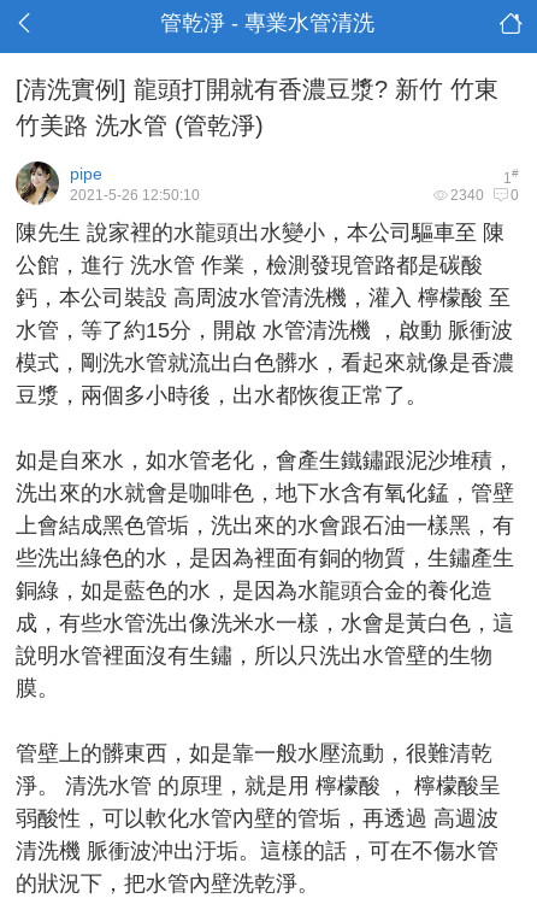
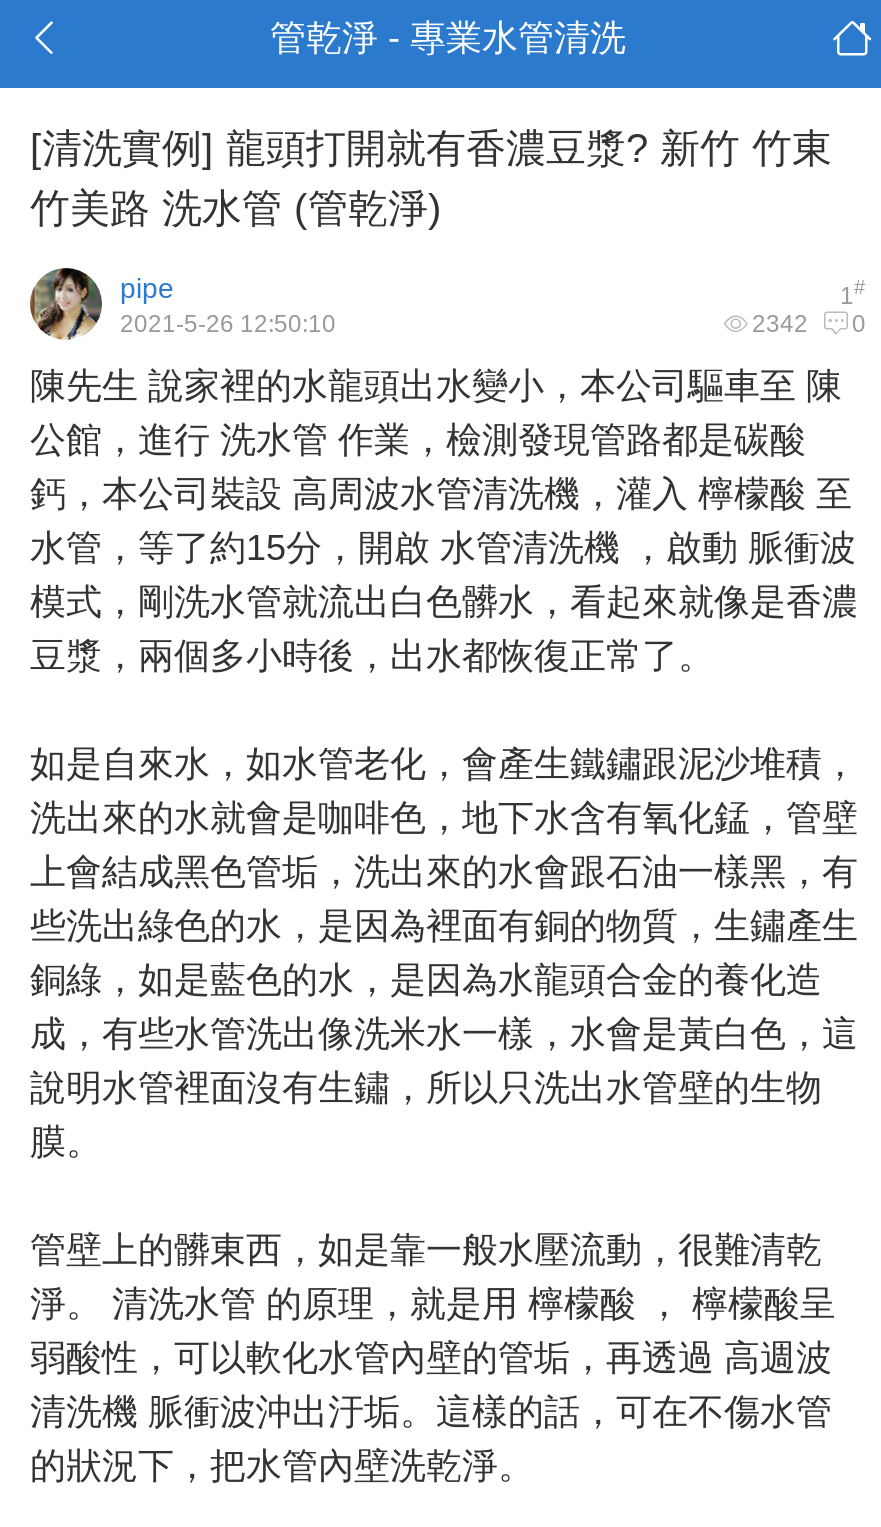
[450,187,519,204] 2340 0 -> [752,310,866,338] 2342 0

